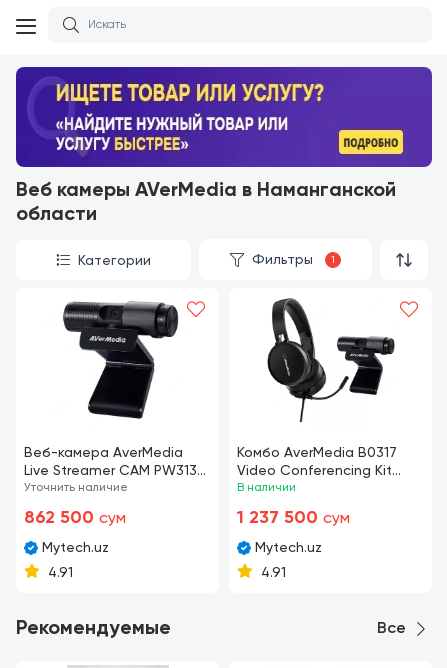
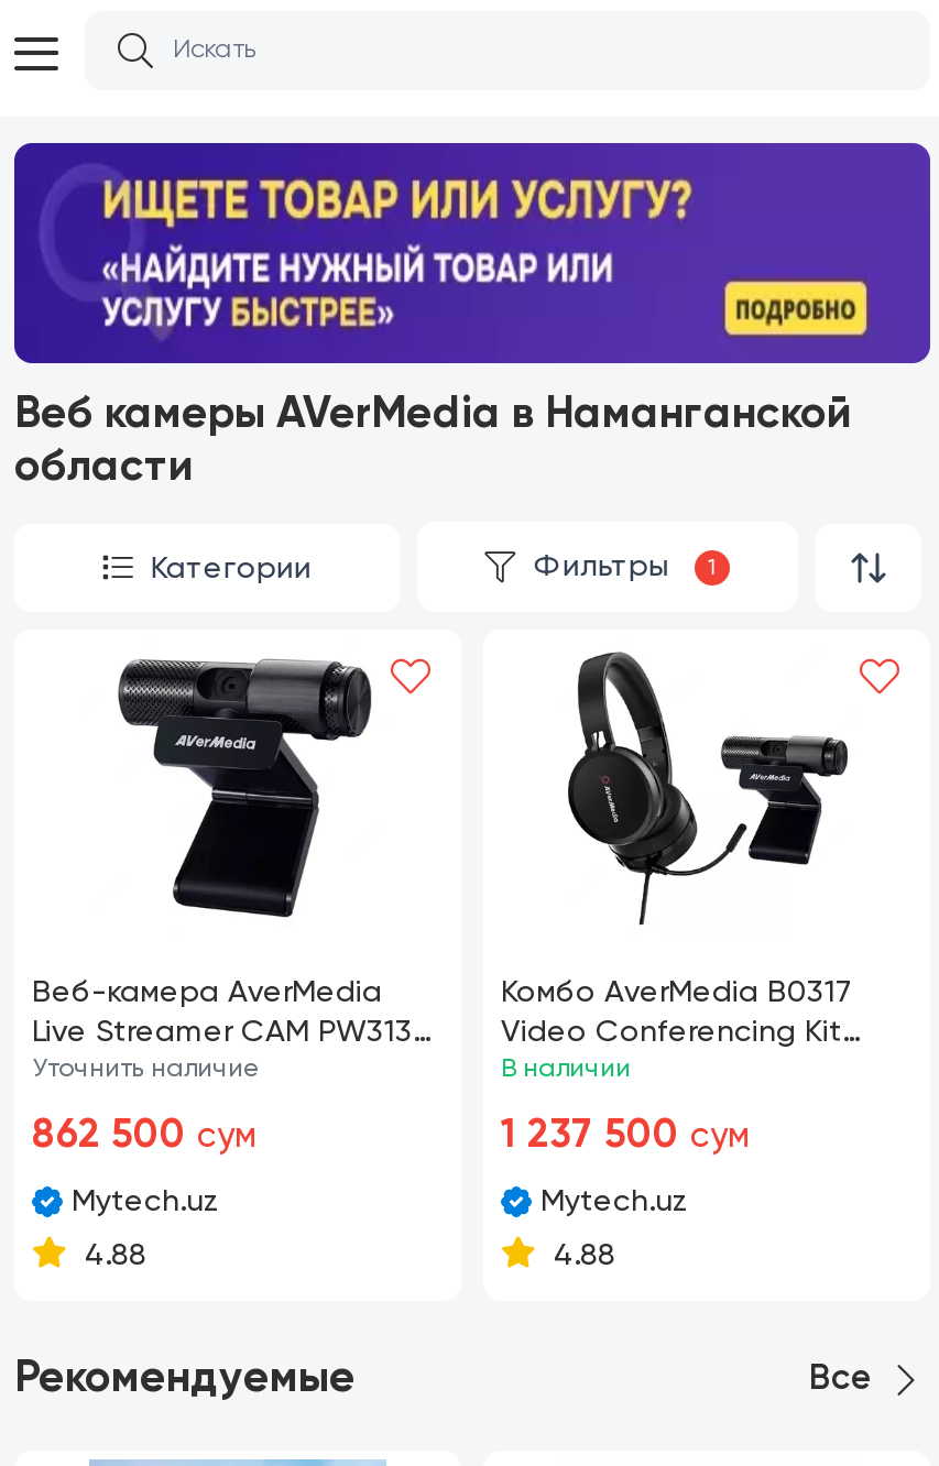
[48,565,73,579] 4.91 -> [85,1240,146,1271] 4.88
[261,565,286,579] 4.91 -> [554,1240,615,1271] 4.88

